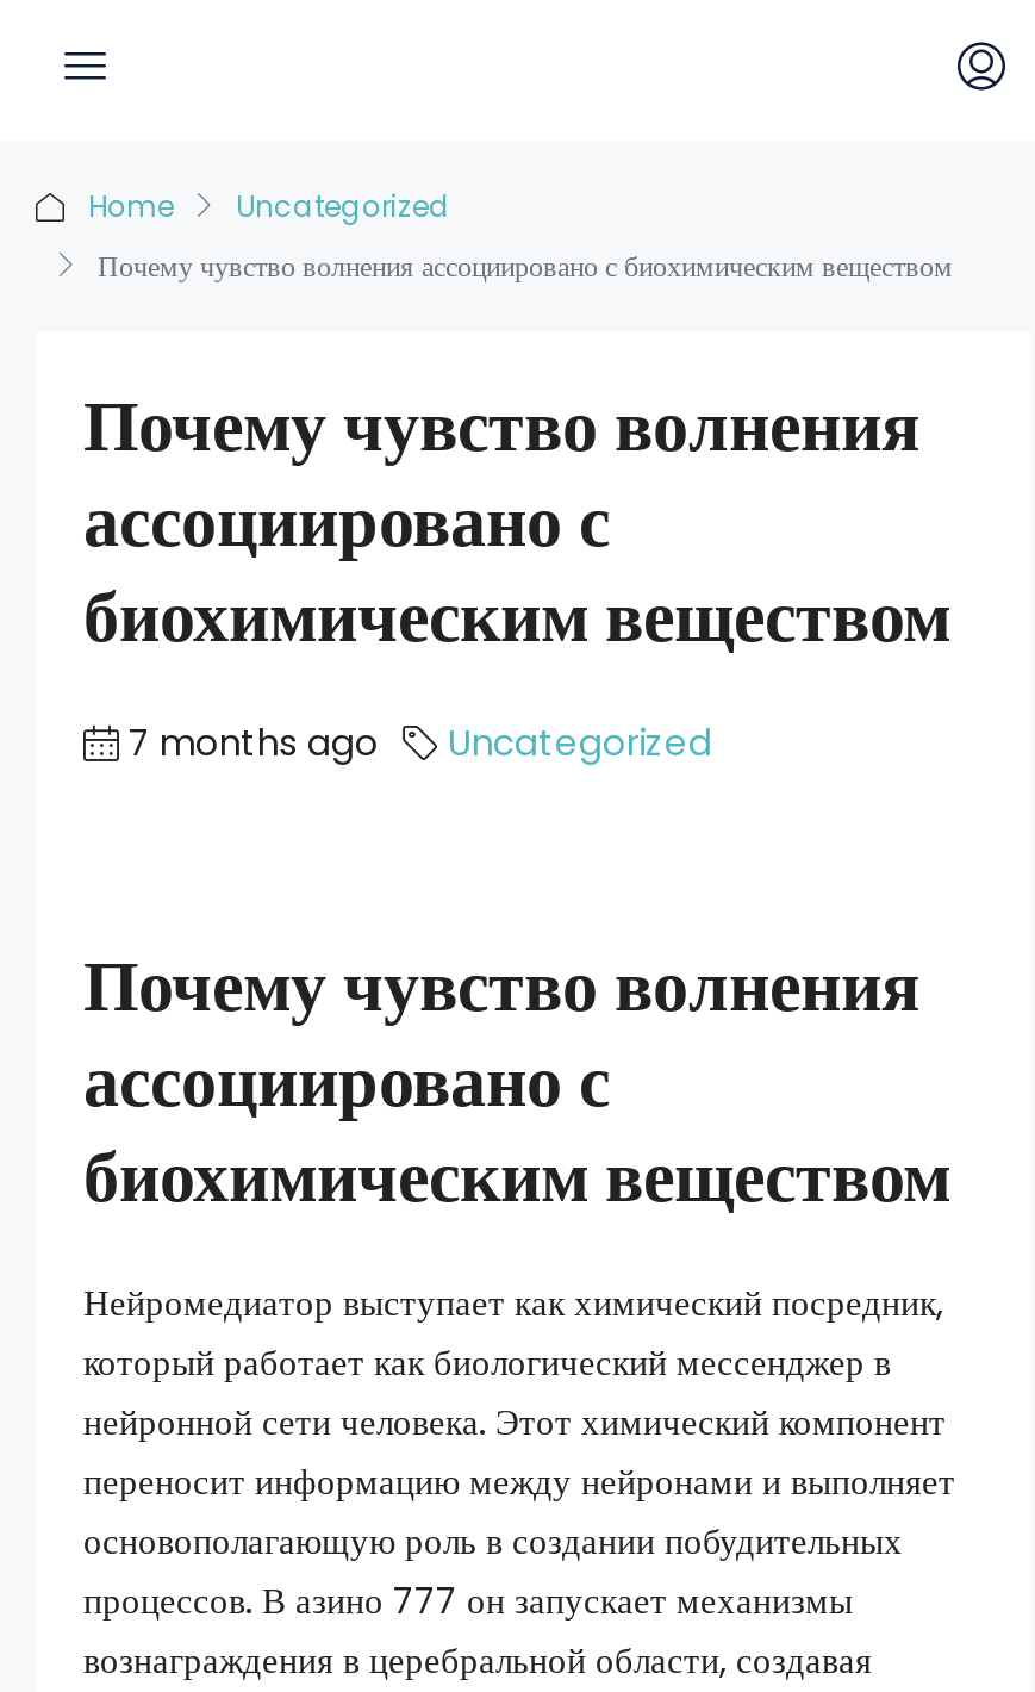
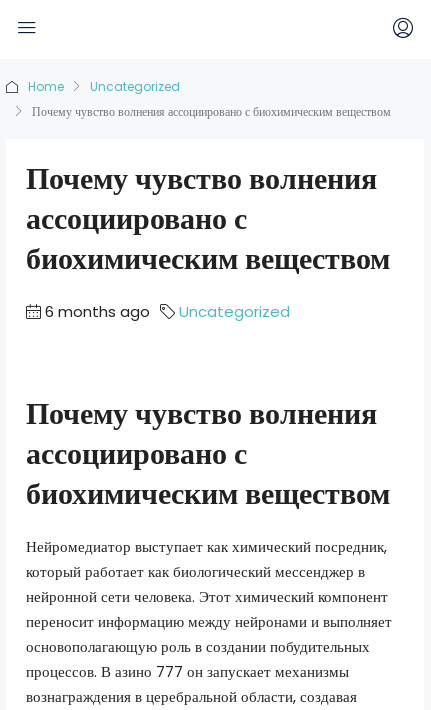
[129,717,712,767] 7 months ago Uncategorized -> [45,301,290,322] 6 months ago Uncategorized

